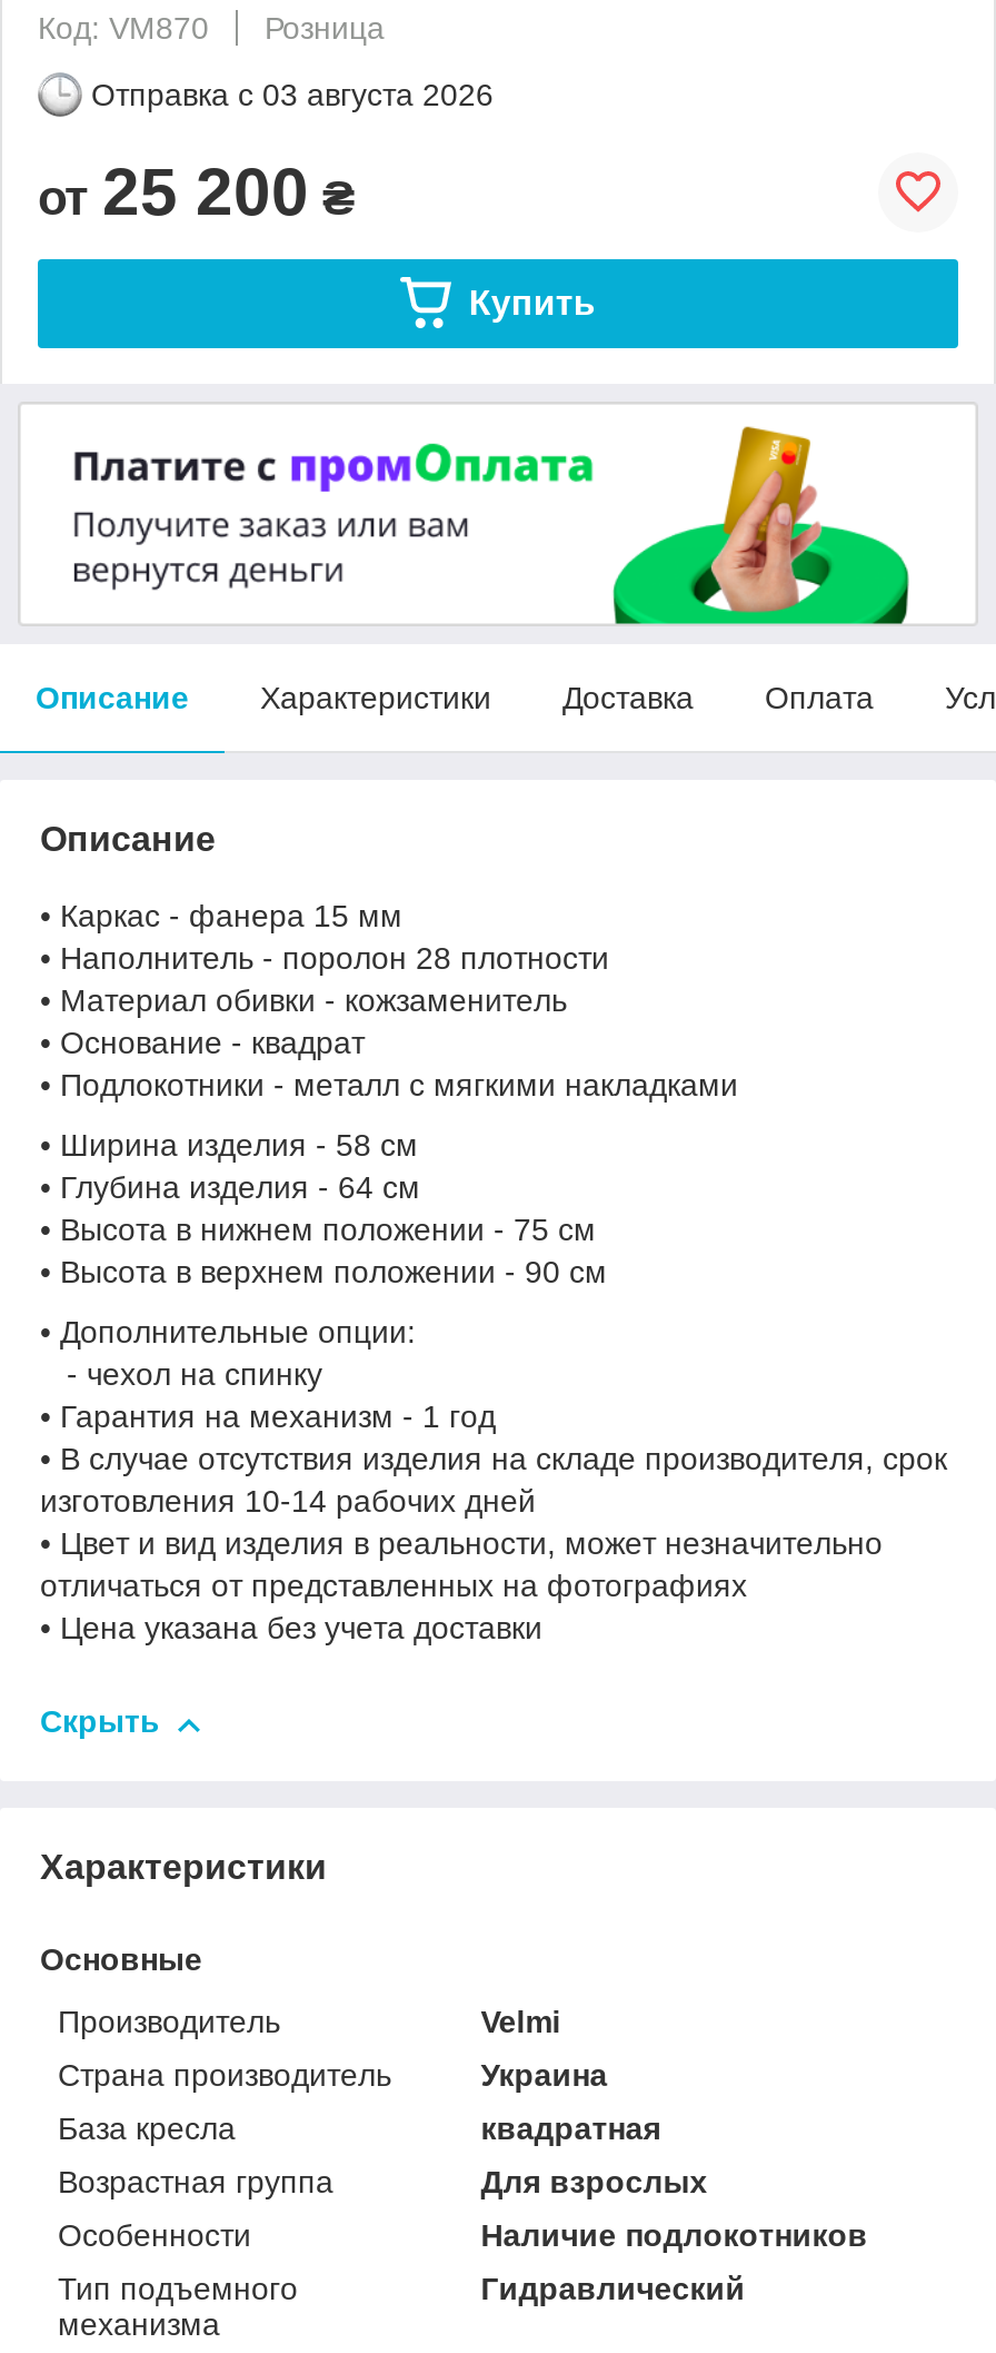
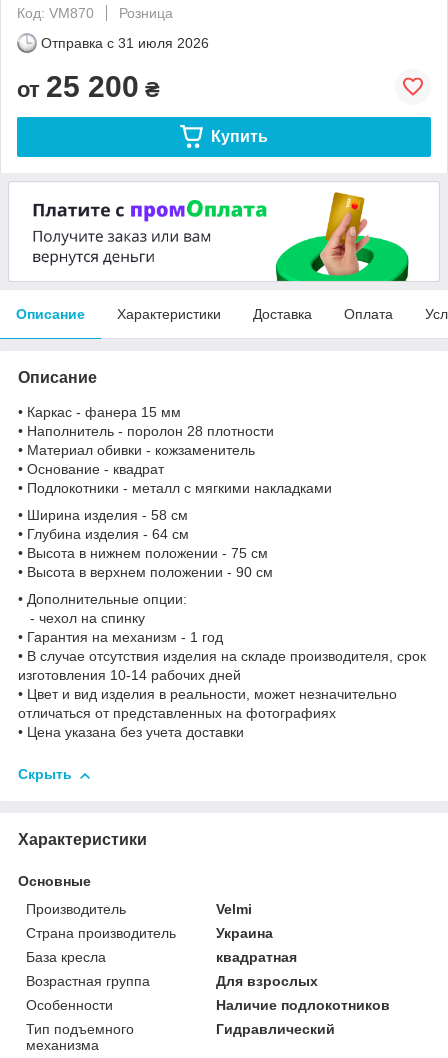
[91,76,494,112] Отправка с 03 августа 2026 -> [41,35,209,51] Отправка с 31 июля 2026

